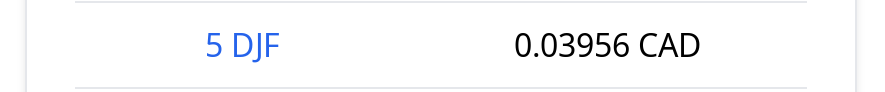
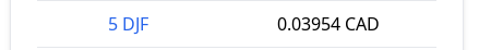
[514,22,702,66] 0.03956 CAD -> [277,12,379,36] 0.03954 CAD

